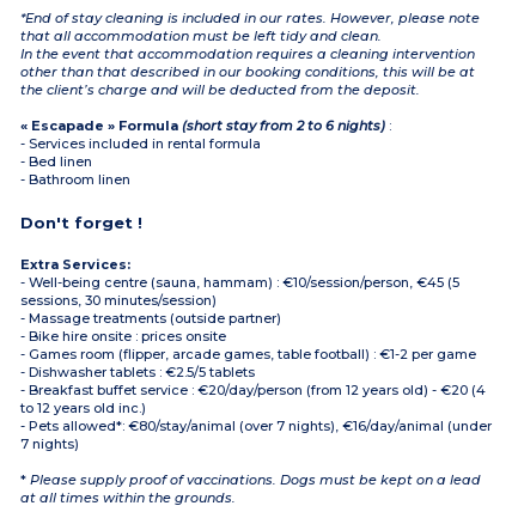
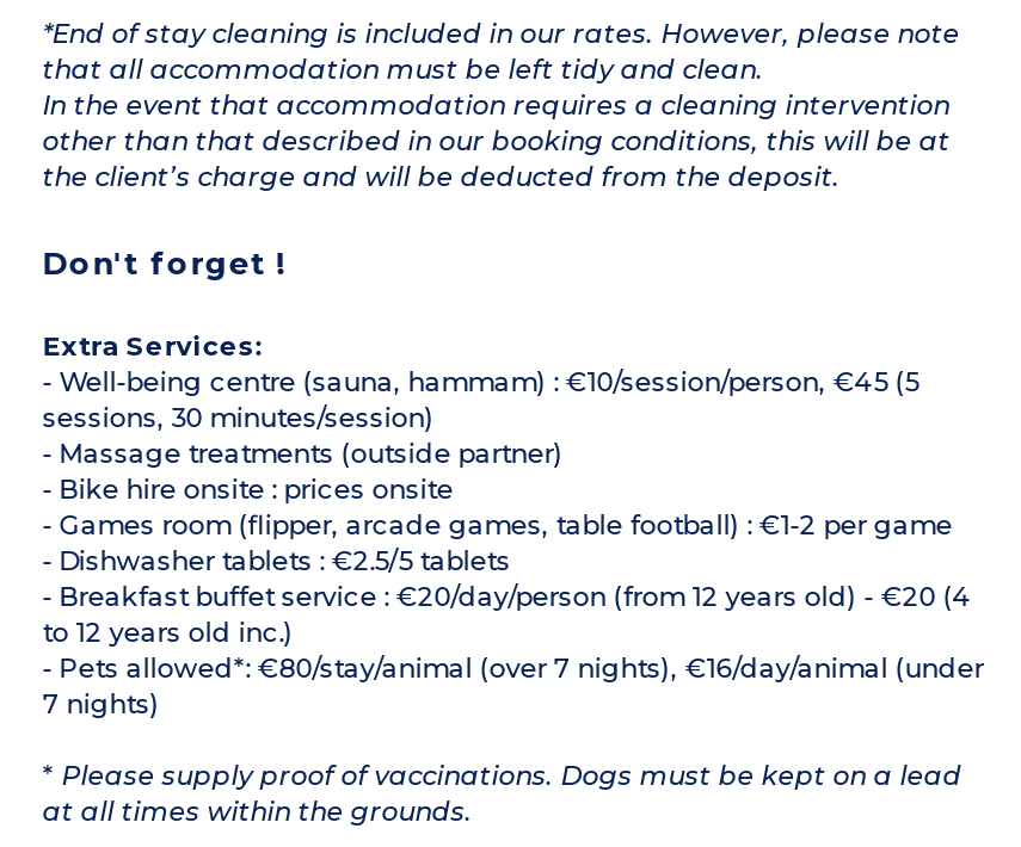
[21,118,391,188] « Escapade » Formula (short stay from 2 to 6 nights): | - Services included in rental formula | - Bed linen | - Bathroom linen -> none

